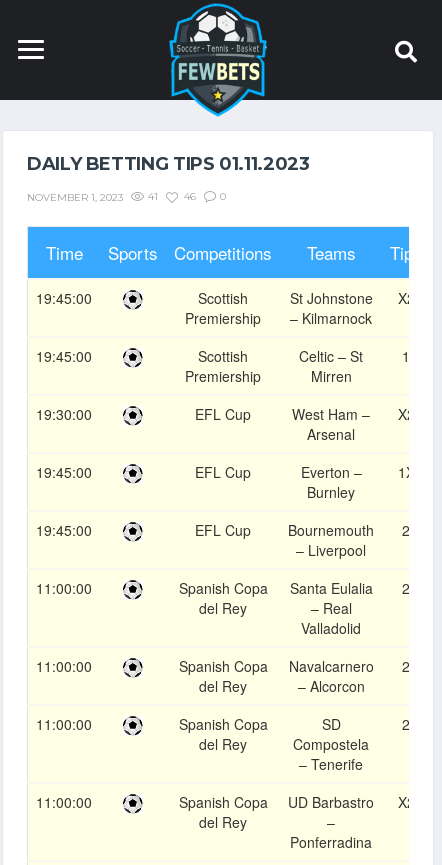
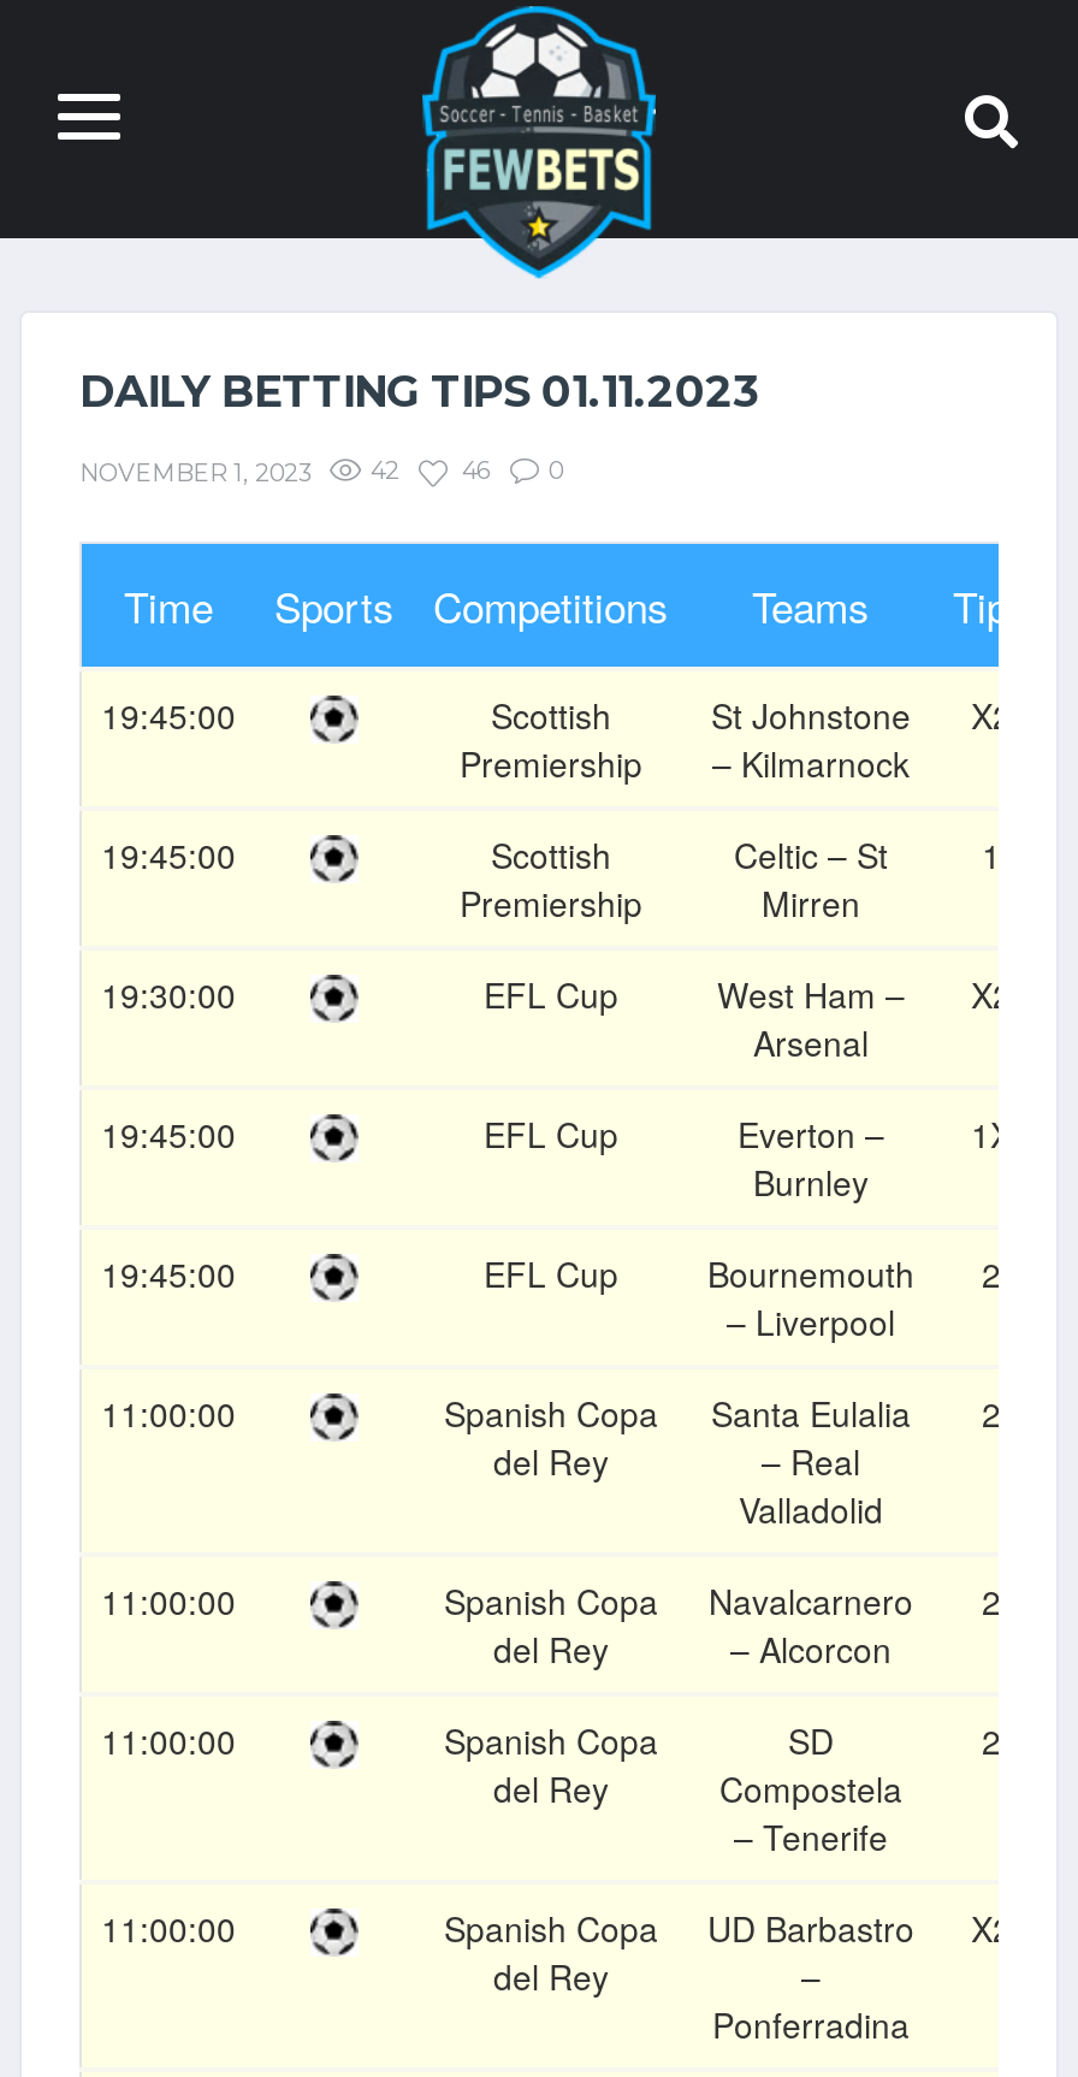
[148,190,158,203] 41 -> [371,455,399,487] 42

